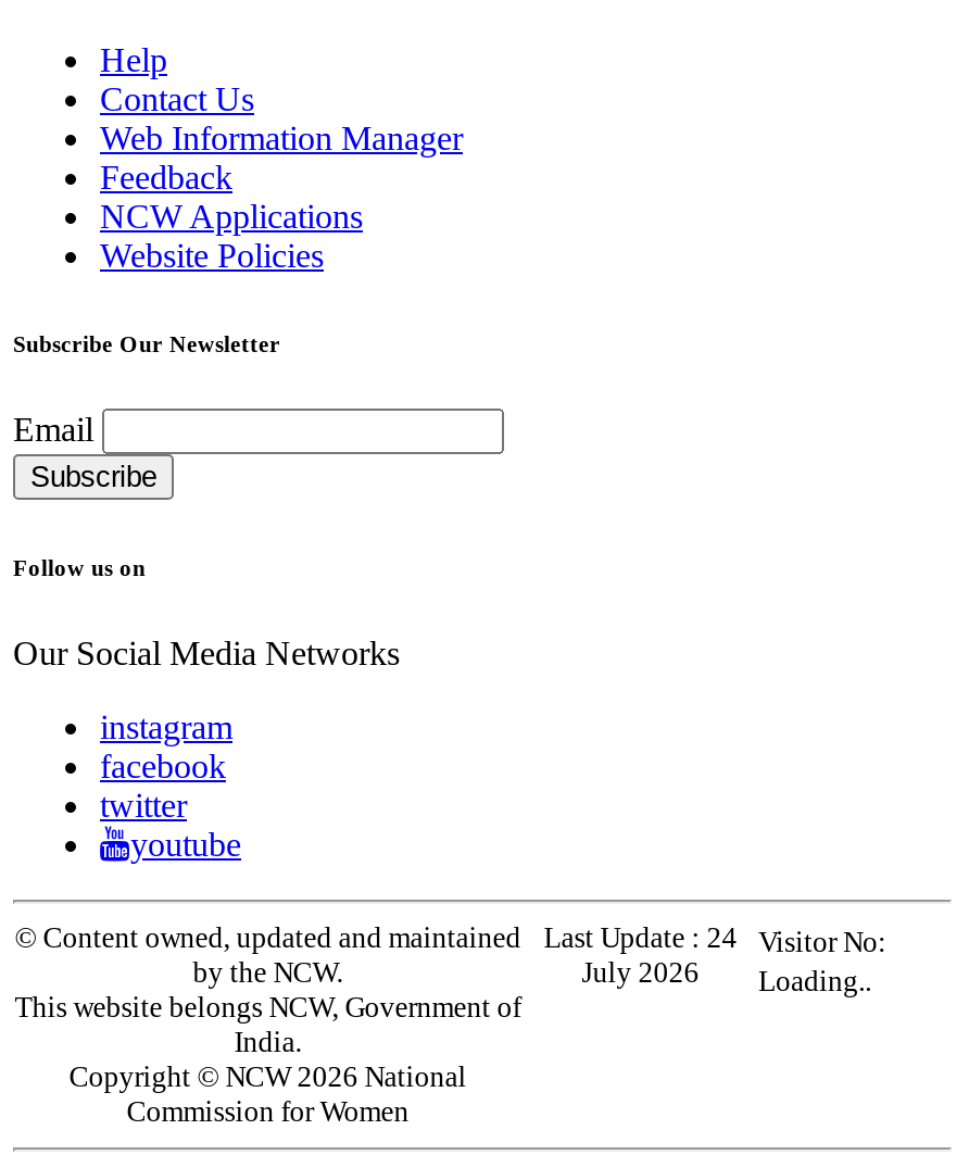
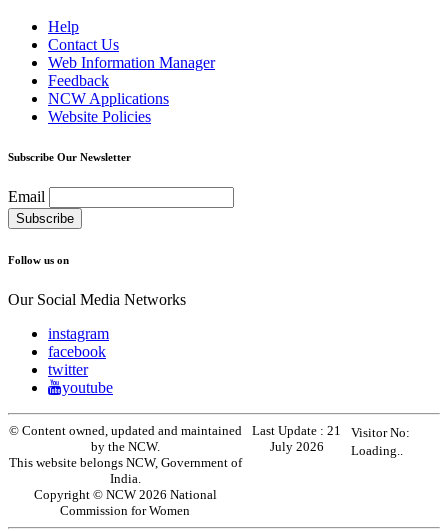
[15,922,899,959] © Content owned, updated and maintained Last Update : 24 Visitor No: -> [9,423,416,440] © Content owned, updated and maintained Last Update : 21 Visitor No:

